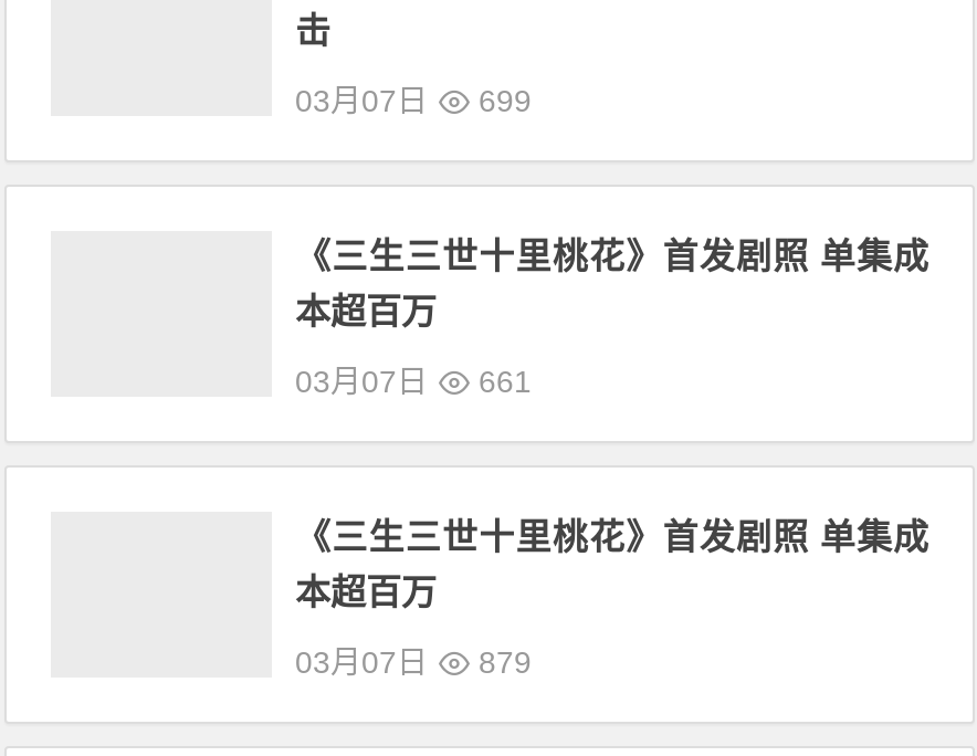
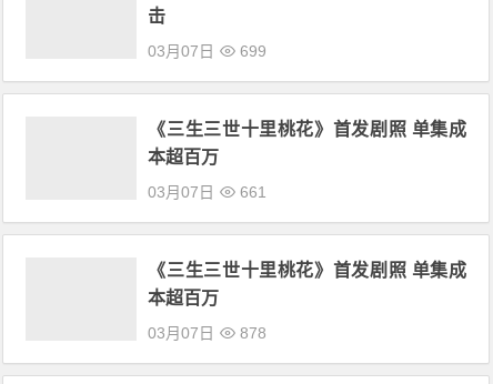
[295,644,532,680] 03月07日 879 -> [148,324,267,342] 03月07日 878

